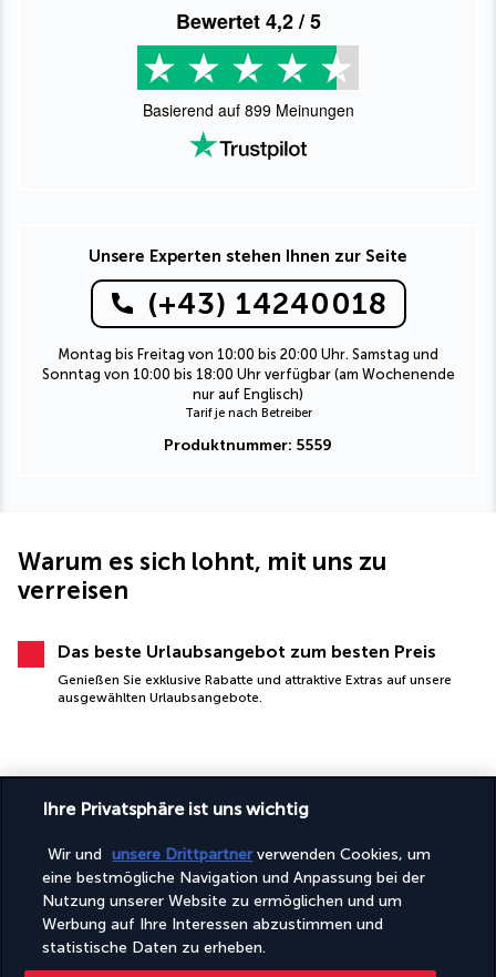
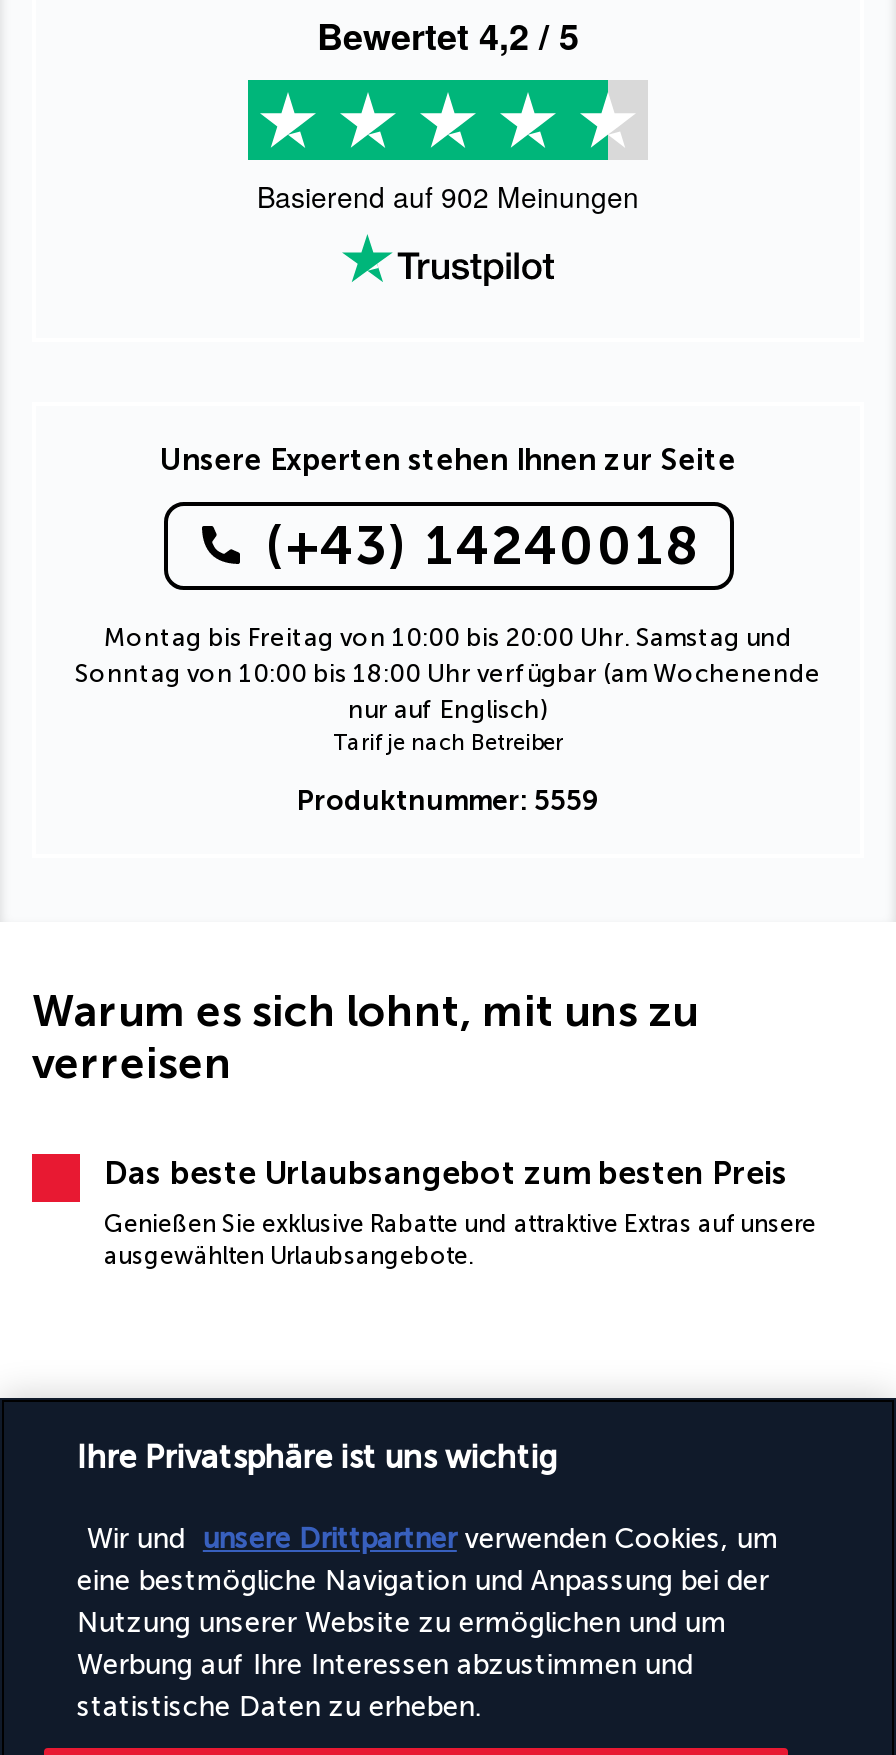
[142,98,354,120] Basierend auf 899 Meinungen -> [257,175,639,215] Basierend auf 902 Meinungen

